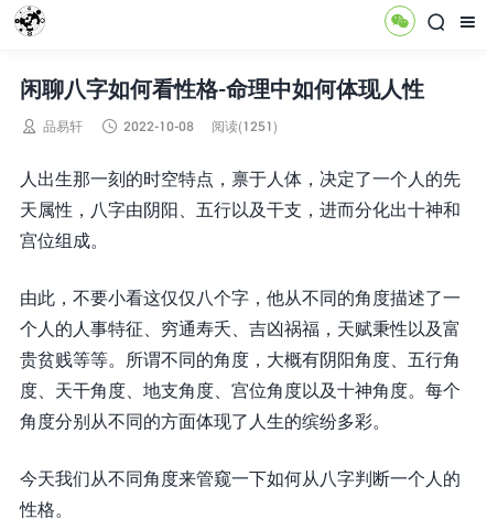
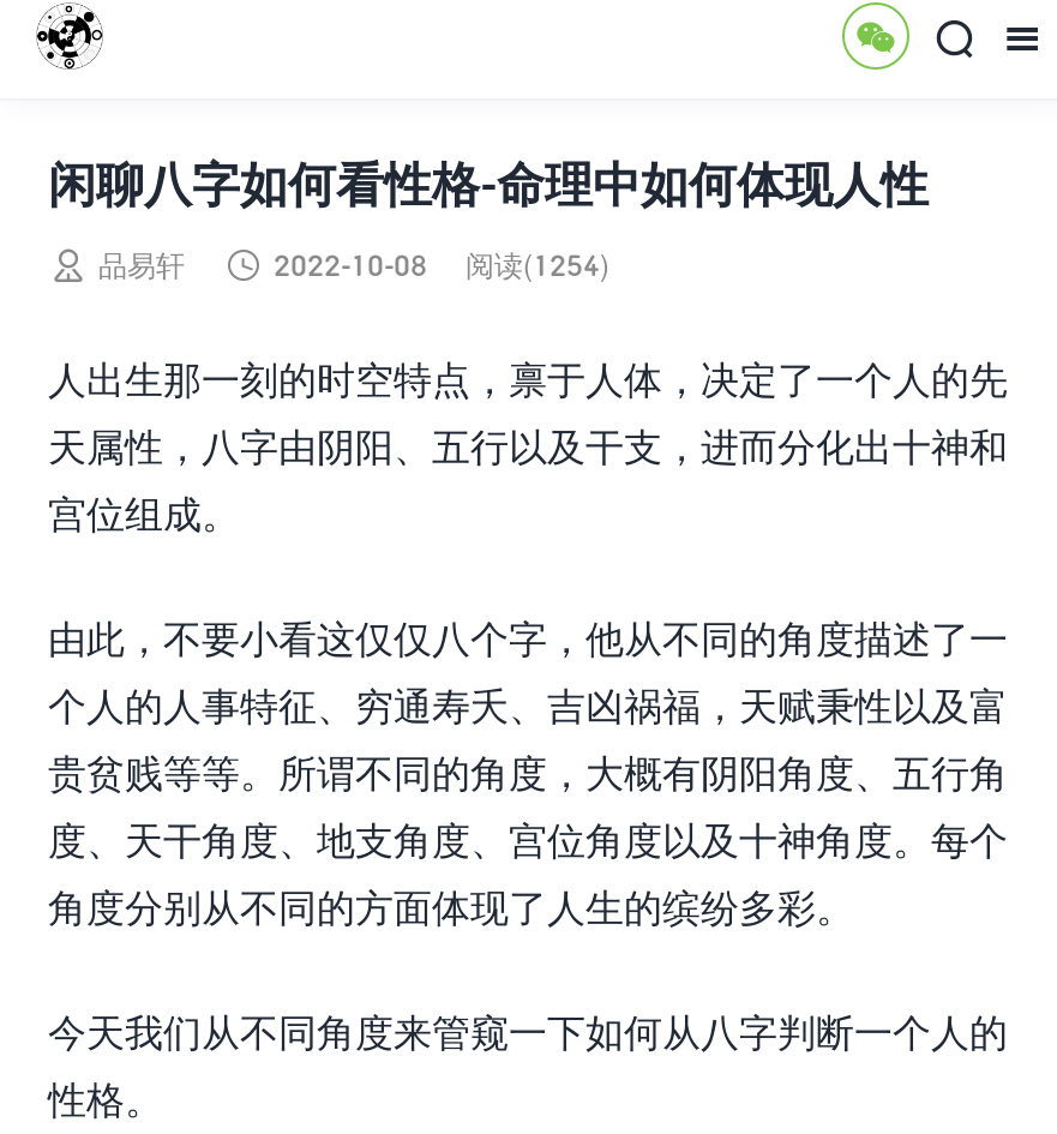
[212,118,278,134] 阅读(1251) -> [466,247,609,283] 阅读(1254)

